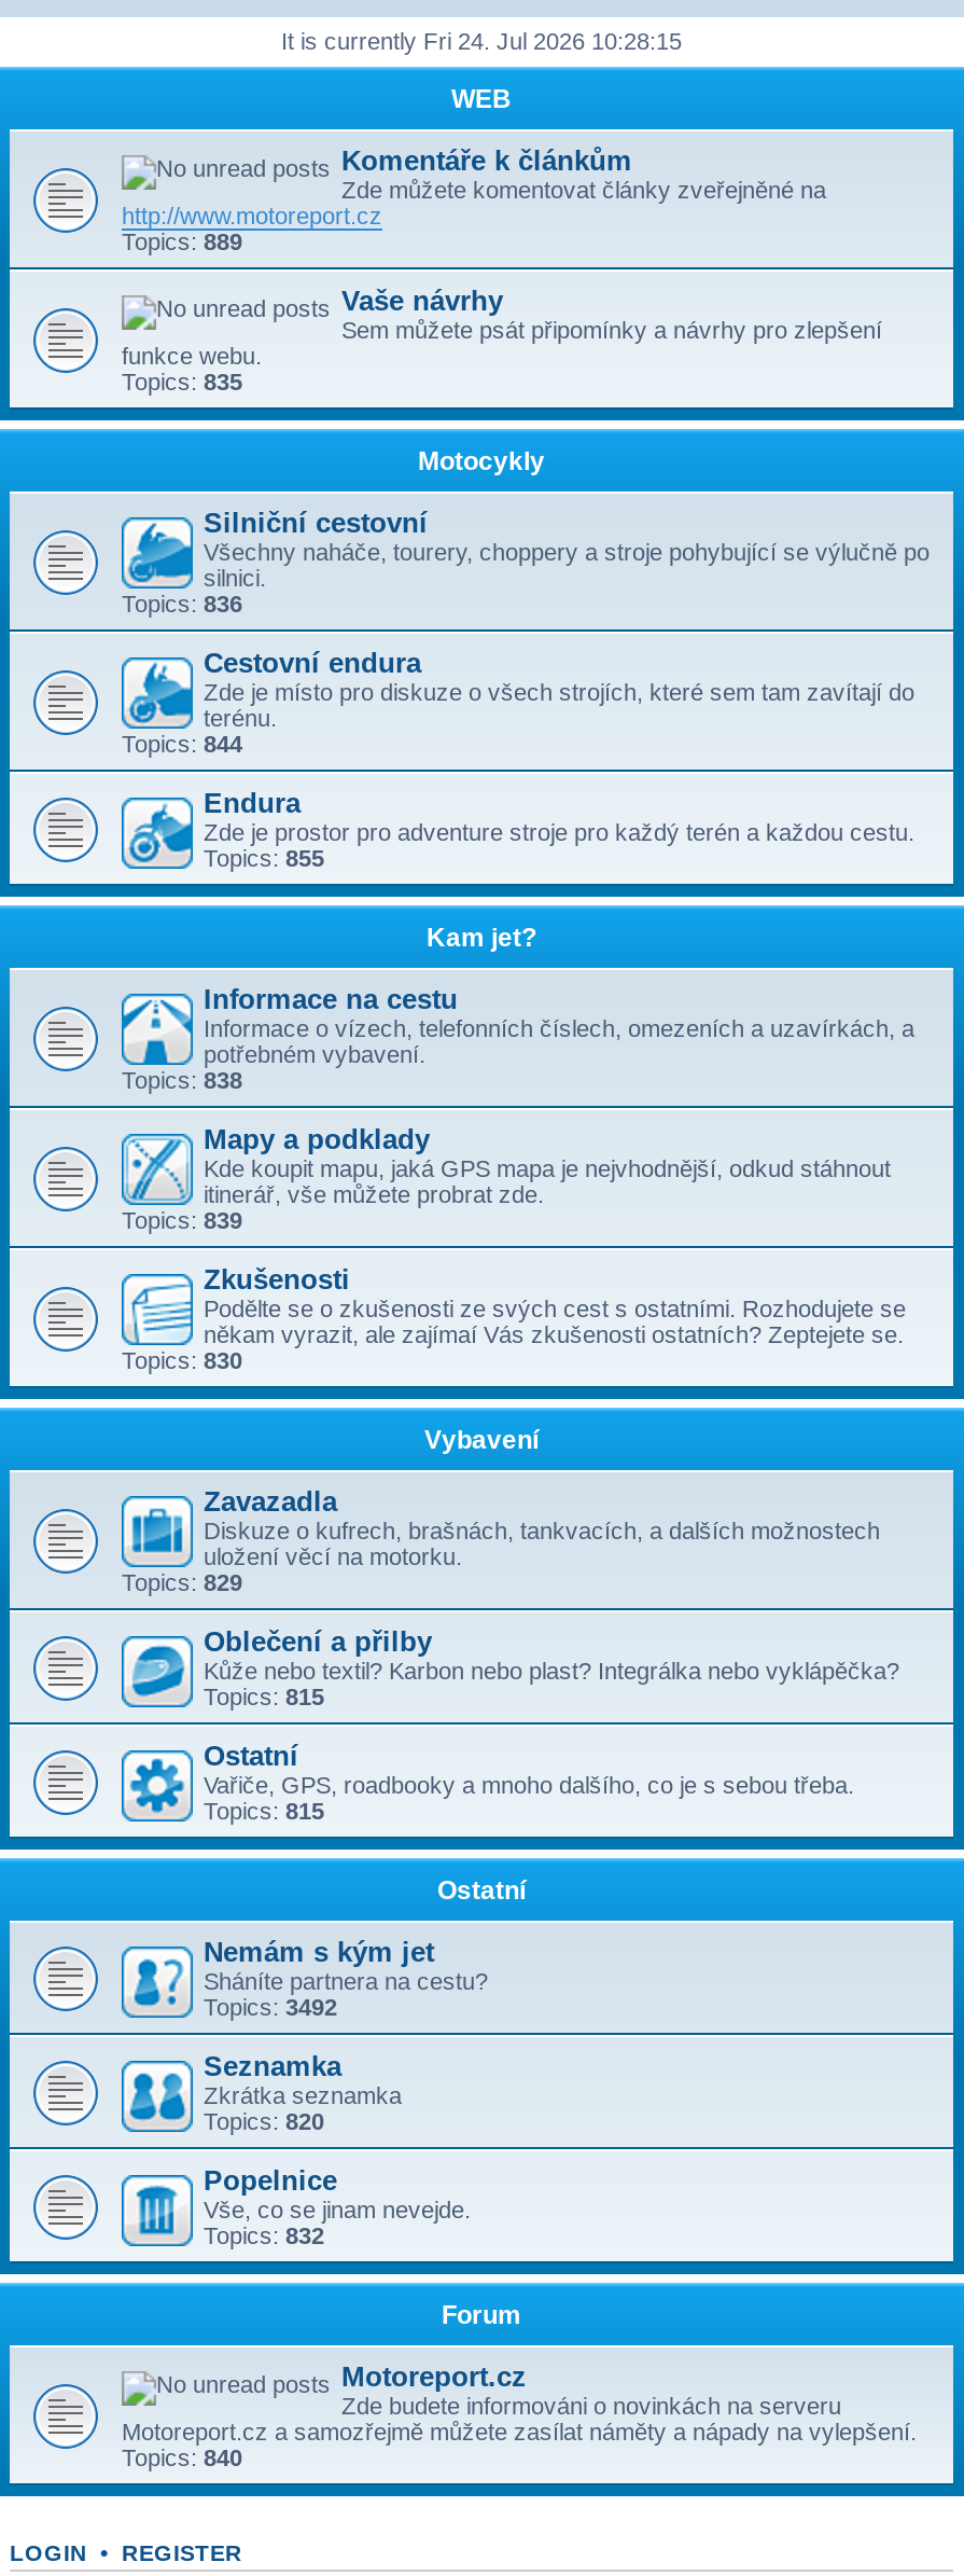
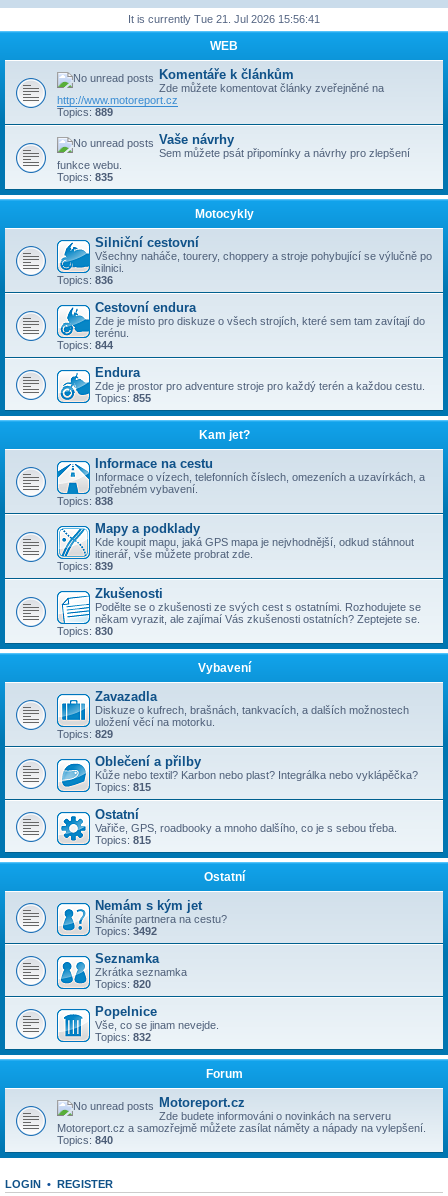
[281,28,682,54] It is currently Fri 24. Jul 2026 10:28:15 -> [128,13,320,25] It is currently Tue 21. Jul 2026 15:56:41

